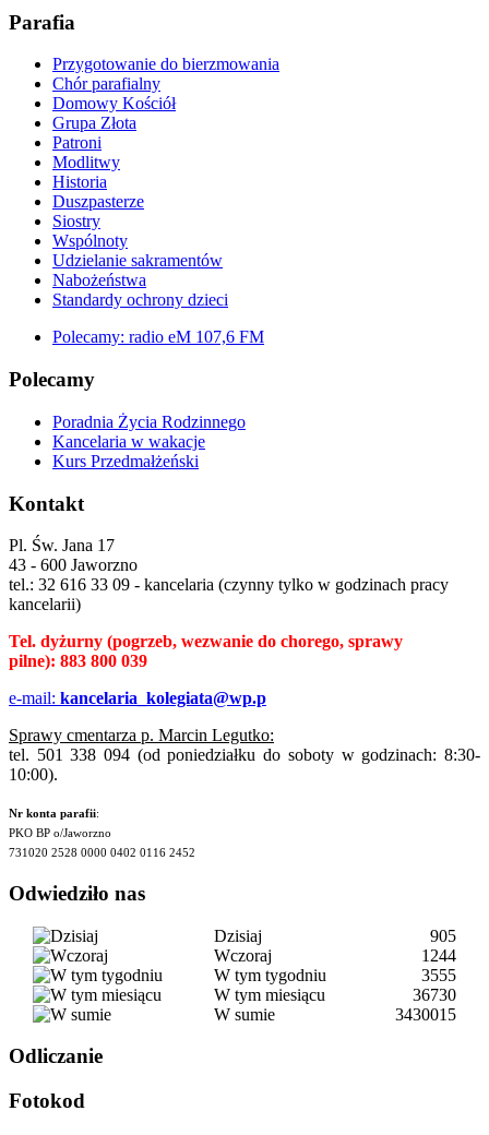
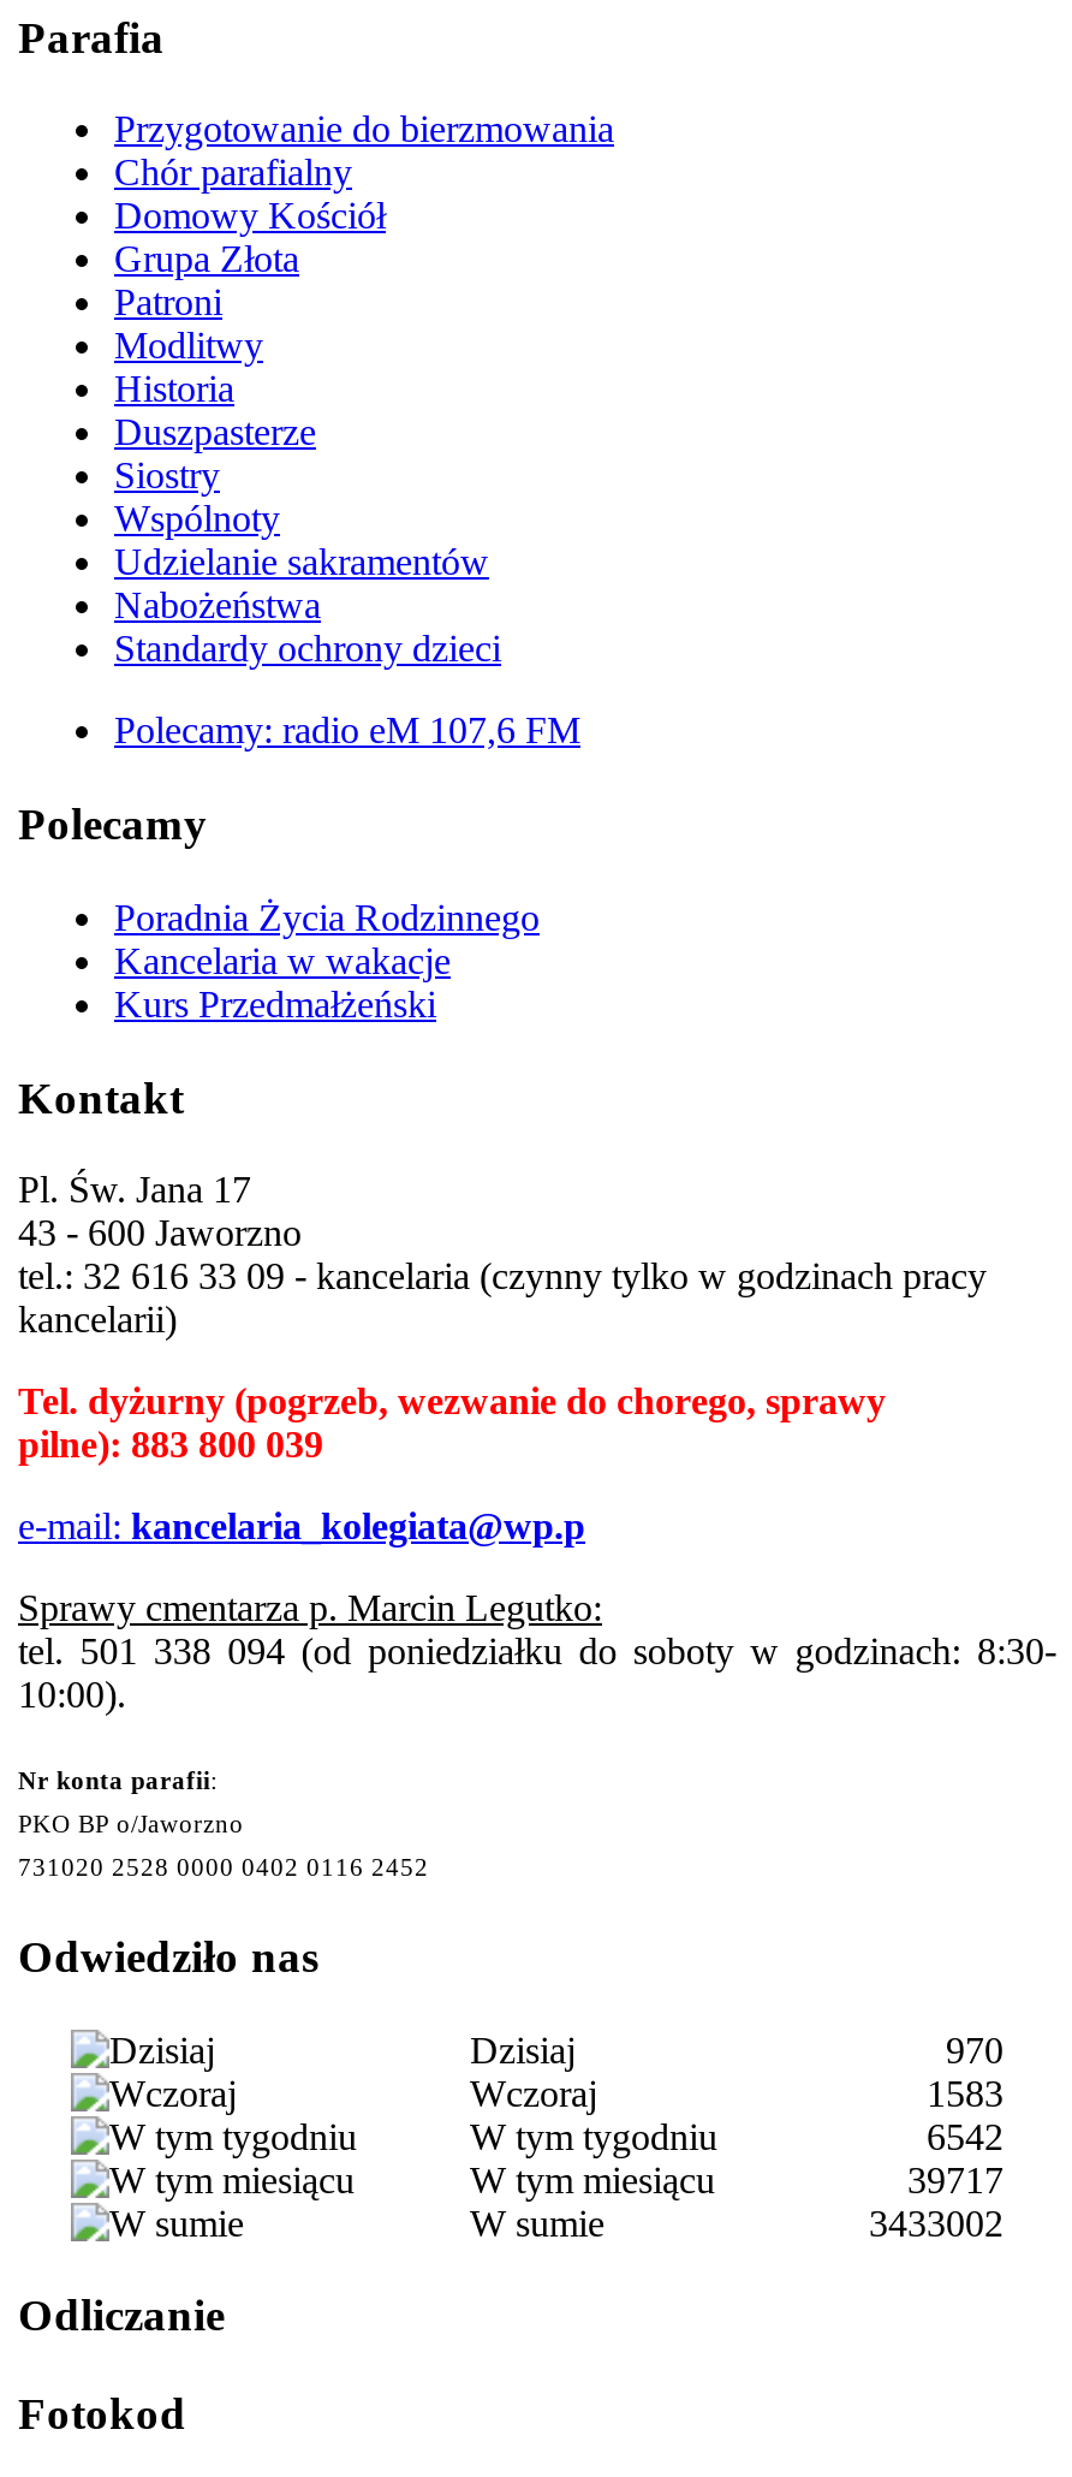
[430,926,456,945] 905 -> [946,2029,1003,2070] 970
[421,946,456,965] 1244 -> [927,2073,1003,2113] 1583
[421,966,456,984] 3555 -> [927,2116,1003,2157] 6542
[413,985,456,1004] 36730 -> [907,2159,1003,2200] 39717
[395,1005,456,1023] 3430015 -> [869,2202,1003,2243] 3433002

